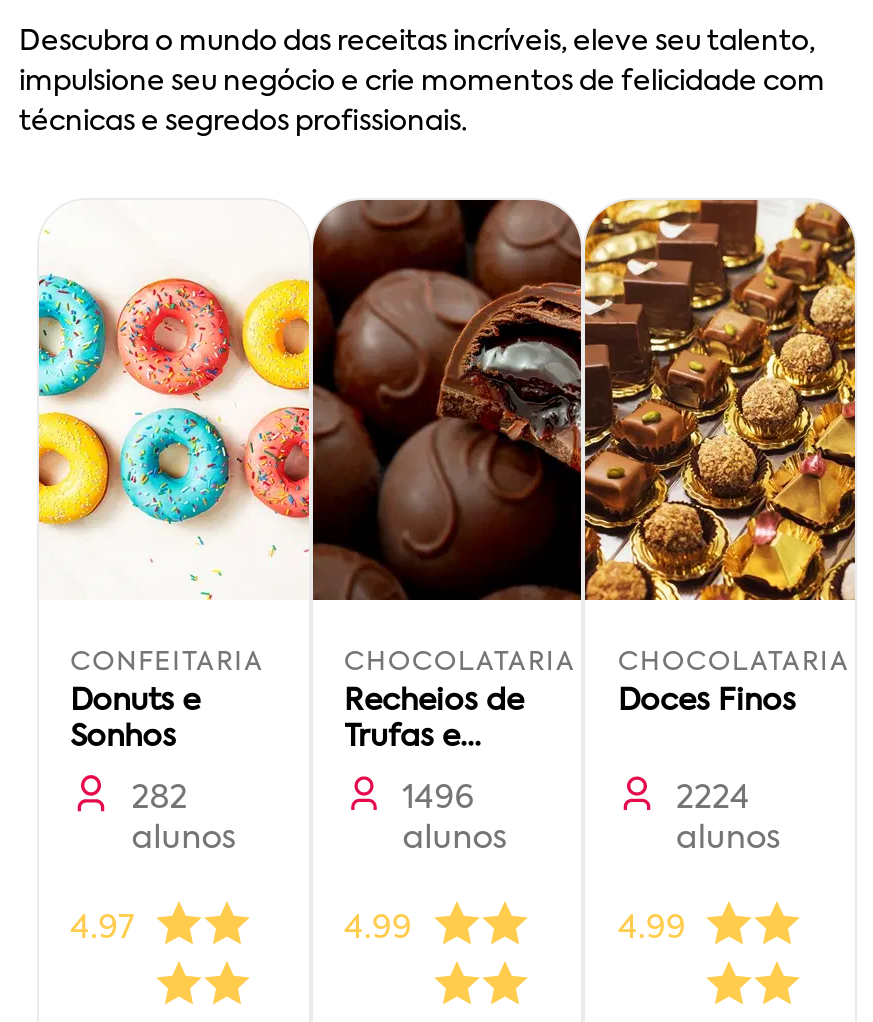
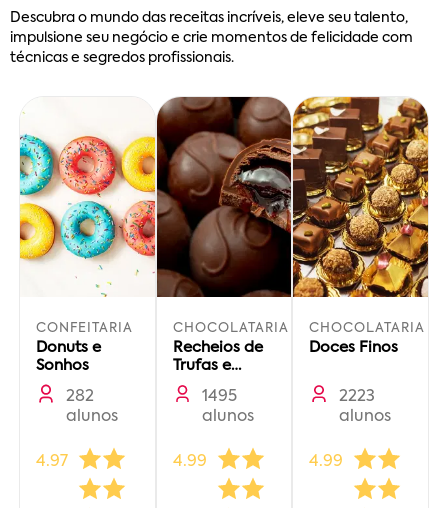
[403,783,475,815] 1496 -> [202,389,237,405] 1495
[676,783,750,815] 2224 -> [339,389,375,405] 2223

